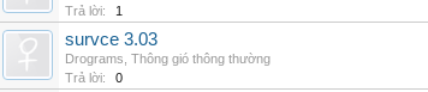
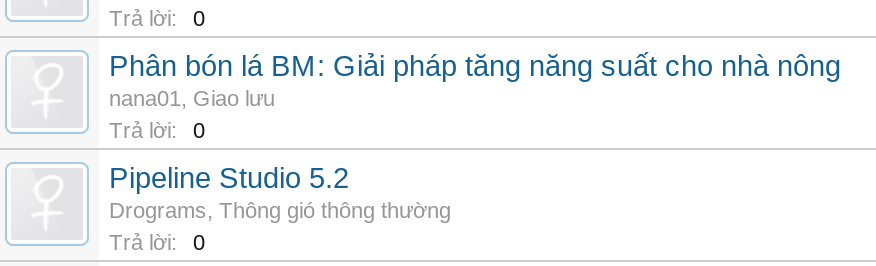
[65,4,157,49] 1 | survce 3.03 -> [109,6,841,194] 0 | Phân bón lá BM: Giải pháp tăng năng suất cho nhà nông | nana01, Giao lưu | Trả lời: | 0 | Pipeline Studio 5.2

